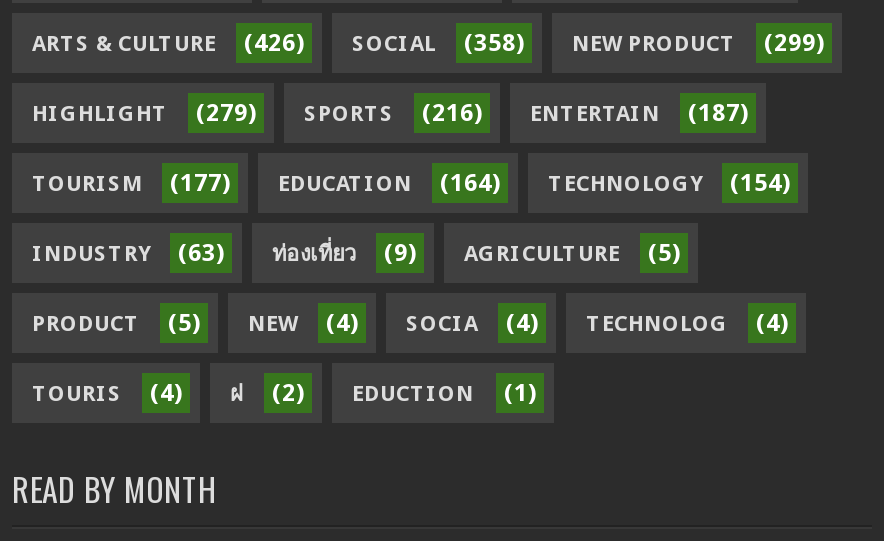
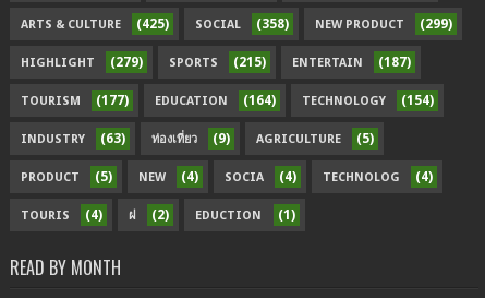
[32,29,824,57] ARTS & CULTURE (426) SOCIAL (358) NEW PRODUCT (299) -> [21,17,452,32] ARTS & CULTURE (425) SOCIAL (358) NEW PRODUCT (299)
[32,99,748,127] HIGHLIGHT (279) SPORTS (216) ENTERTAIN (187) -> [21,55,411,70] HIGHLIGHT (279) SPORTS (215) ENTERTAIN (187)

